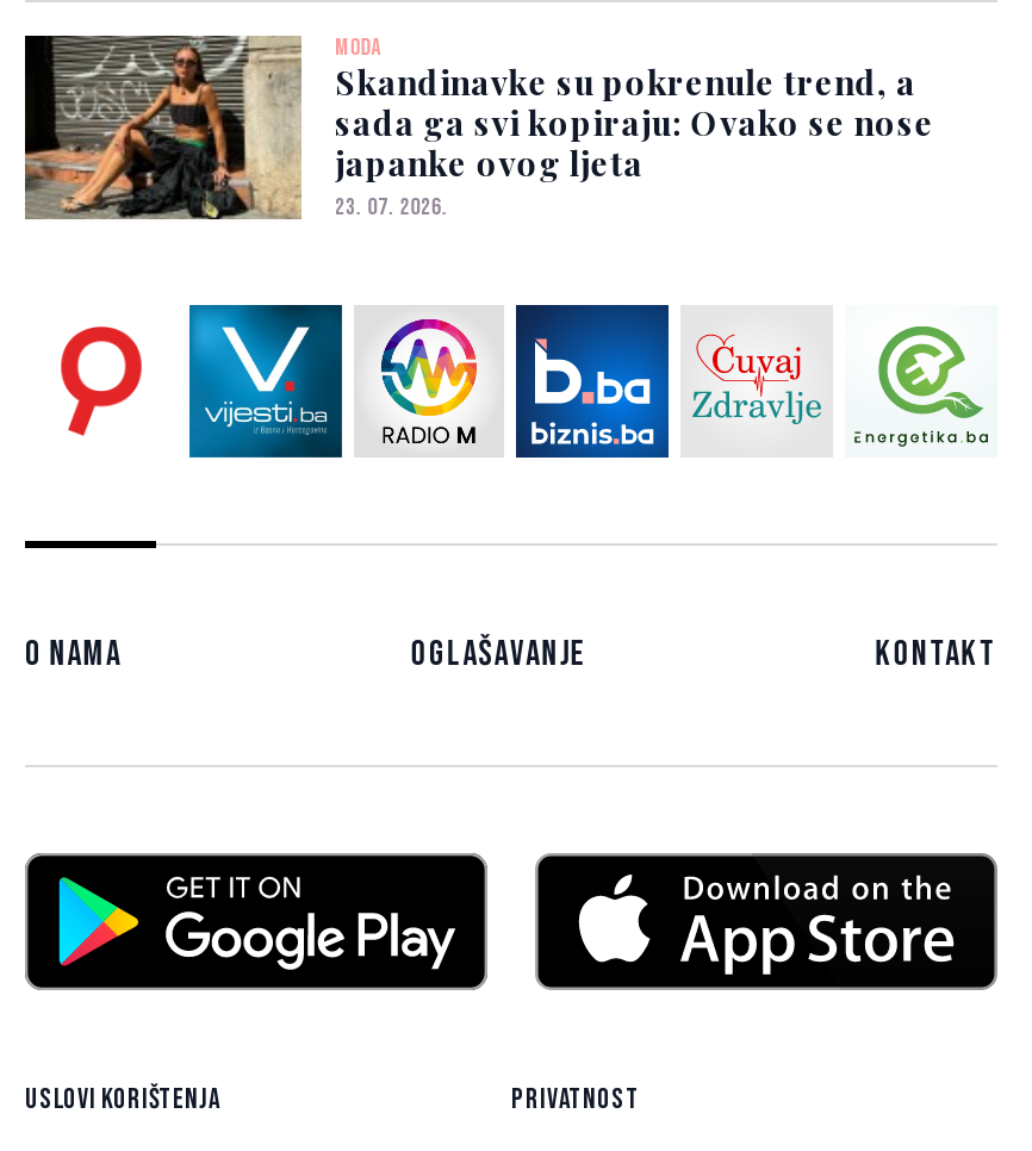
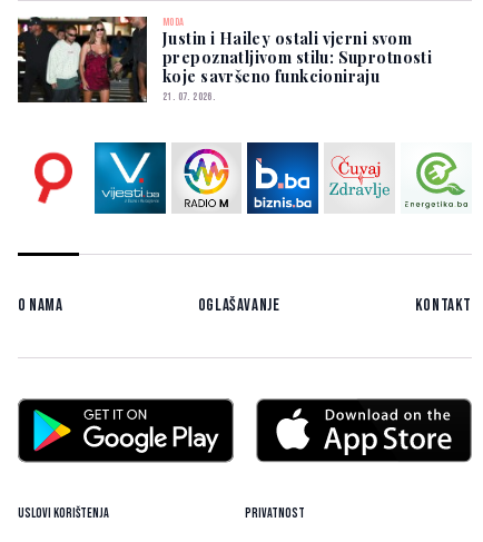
[23,33,935,222] [image] | Skandinavke su pokrenule trend, a | sada ga svi kopiraju: Ovako se nose | japanke ovog ljeta | 23. 07. 2026. -> [17,17,432,104] [image] | Justin i Hailey ostali vjerni svom | prepoznatljivom stilu: Suprotnosti | koje savršeno funkcioniraju | 21. 07. 2026.

